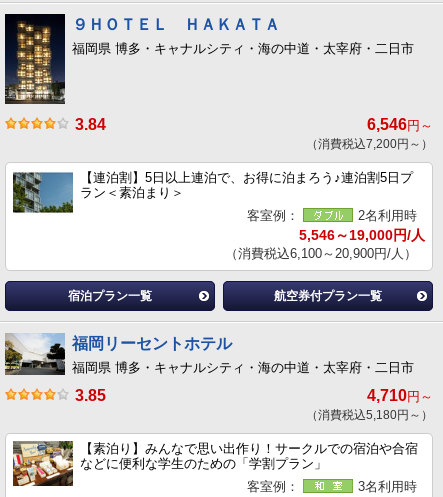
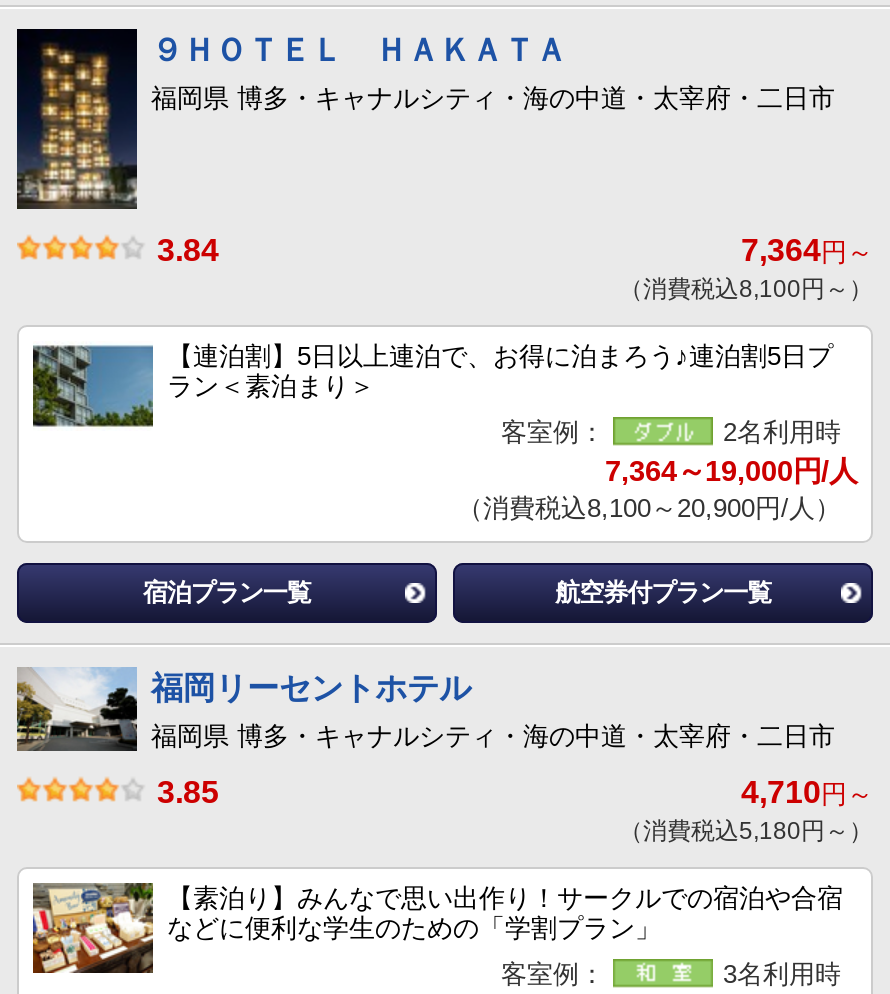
[367,116,433,133] 6,546円～ -> [741,233,873,267] 7,364円～
[306,137,433,151] （消費税込7,200円～） -> [619,275,873,303] （消費税込8,100円～）
[299,227,425,243] 5,546～19,000円/人 -> [605,455,857,487] 7,364～19,000円/人
[225,246,417,261] （消費税込6,100～20,900円/人） -> [457,493,841,523] （消費税込8,100～20,900円/人）

